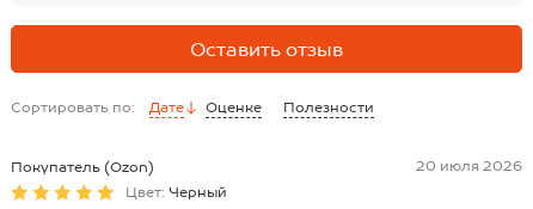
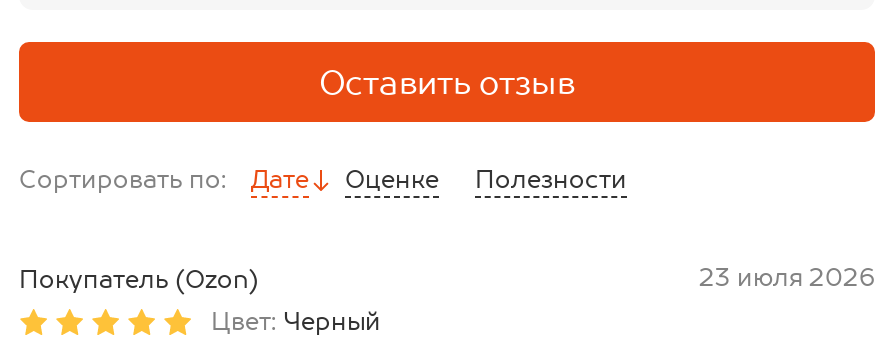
[416,158,522,174] 20 июля 2026 -> [699,264,875,292] 23 июля 2026

